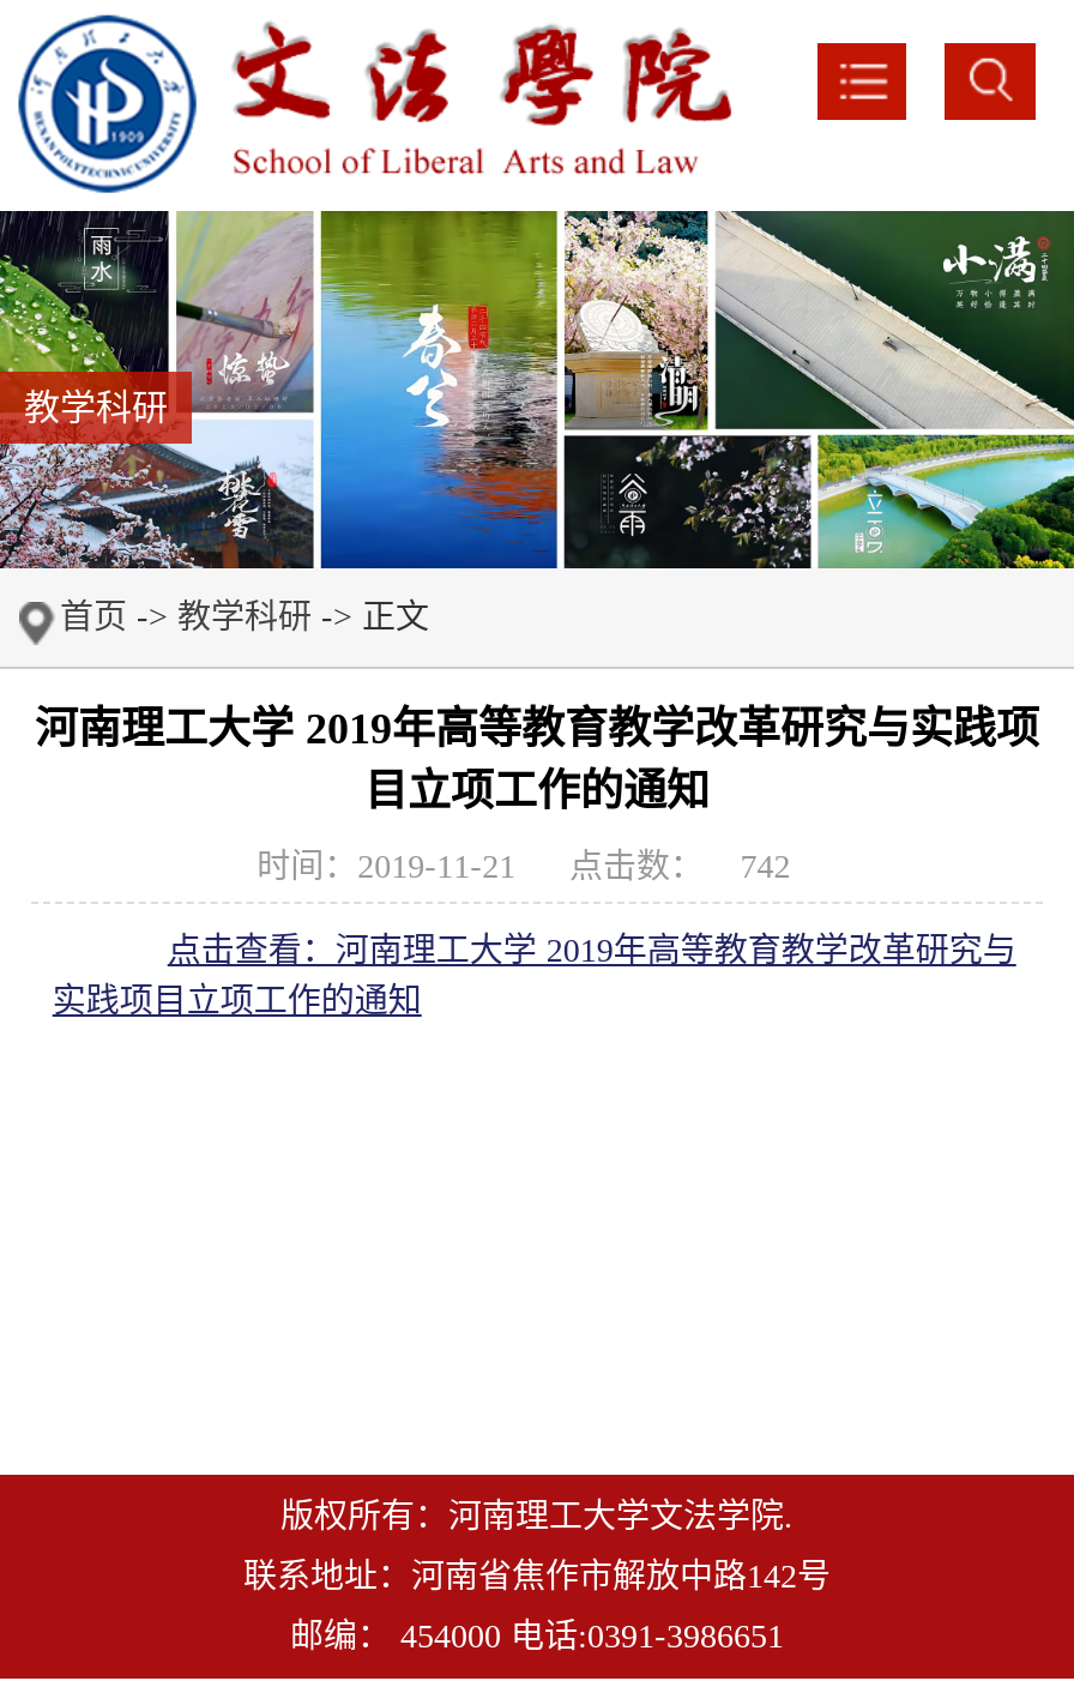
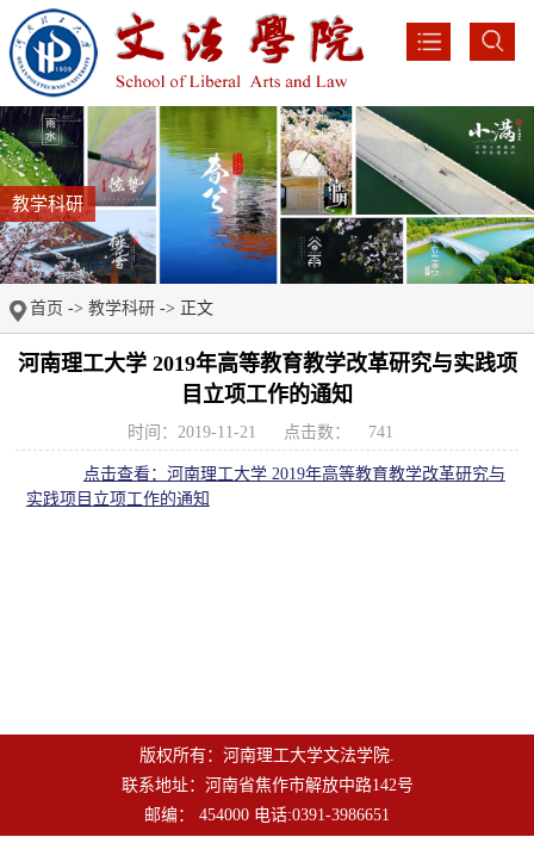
[257,850,790,886] 时间：2019-11-21 点击数： 742 -> [128,424,393,442] 时间：2019-11-21 点击数： 741

